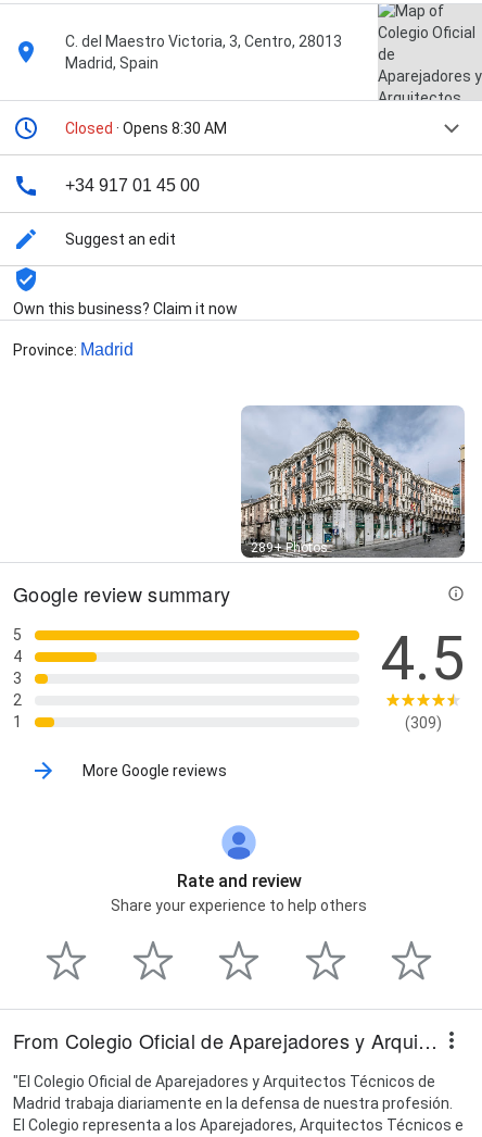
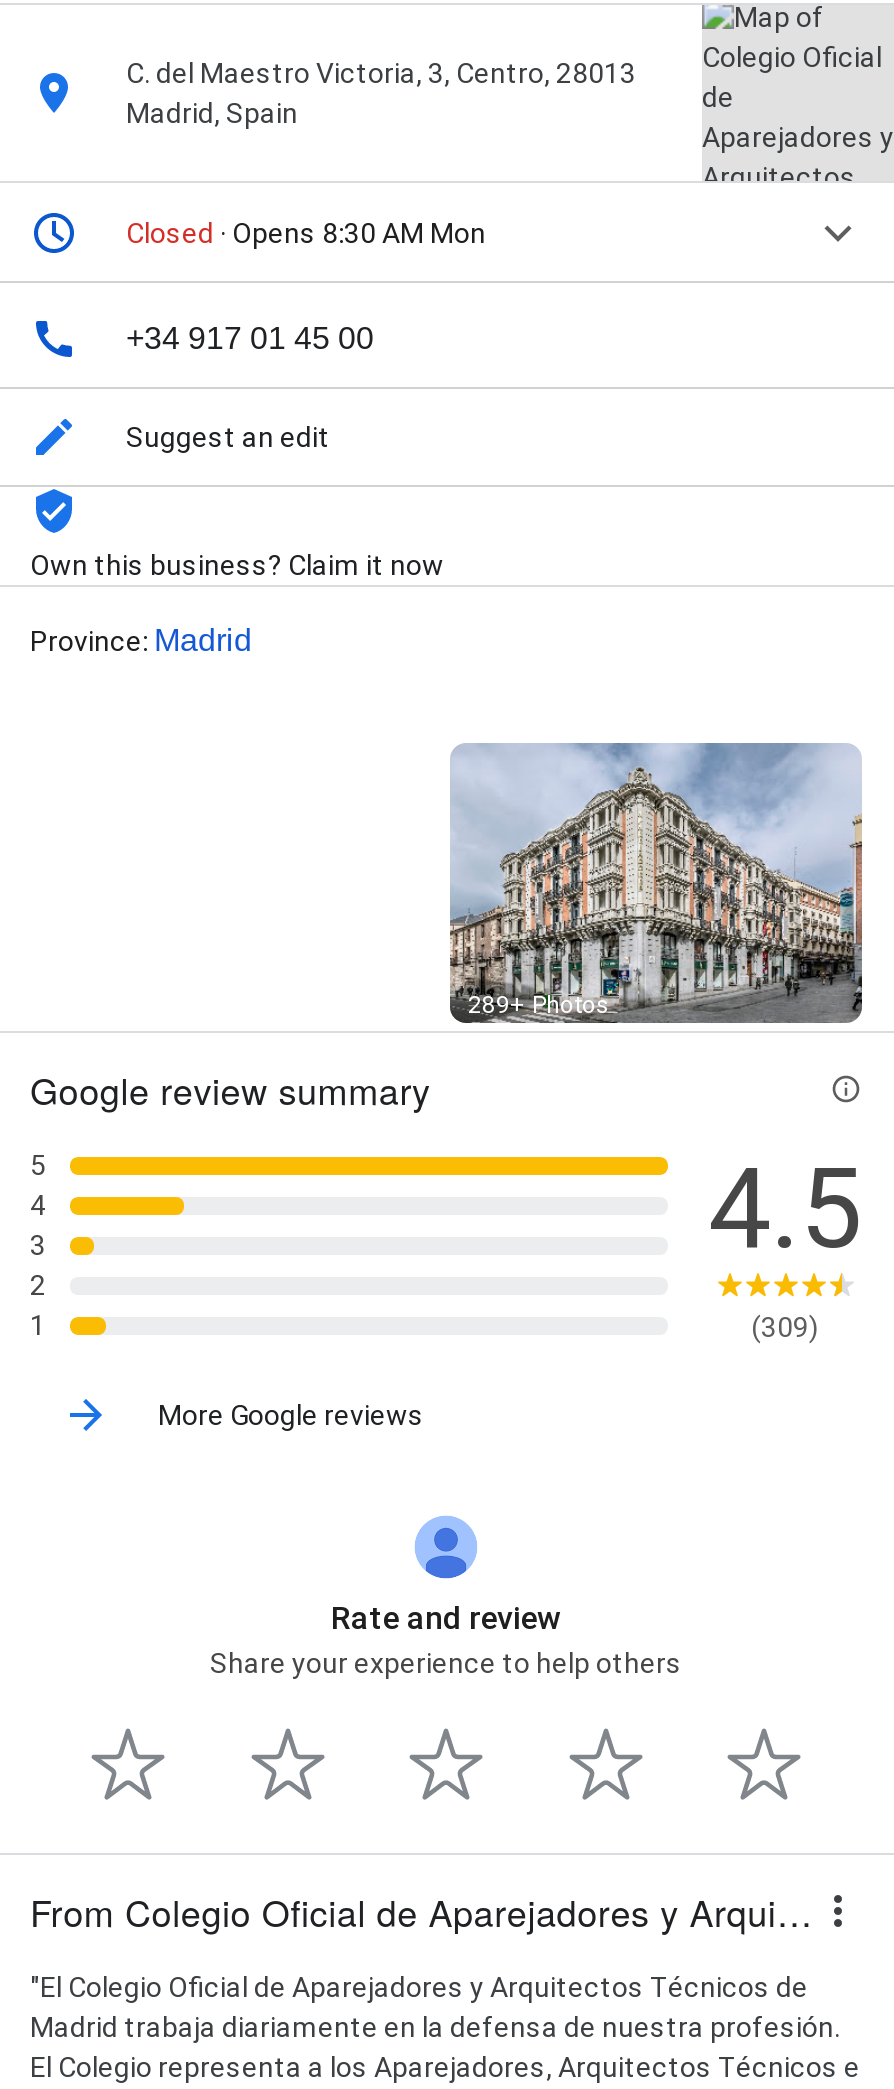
[65,120,227,137] Closed · Opens 8:30 AM -> [126,217,486,249] Closed · Opens 8:30 AM Mon

